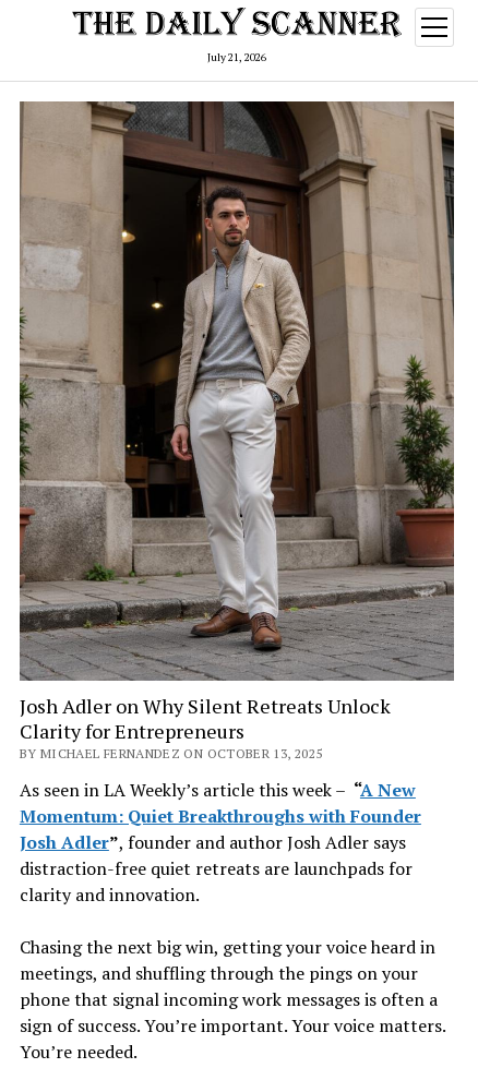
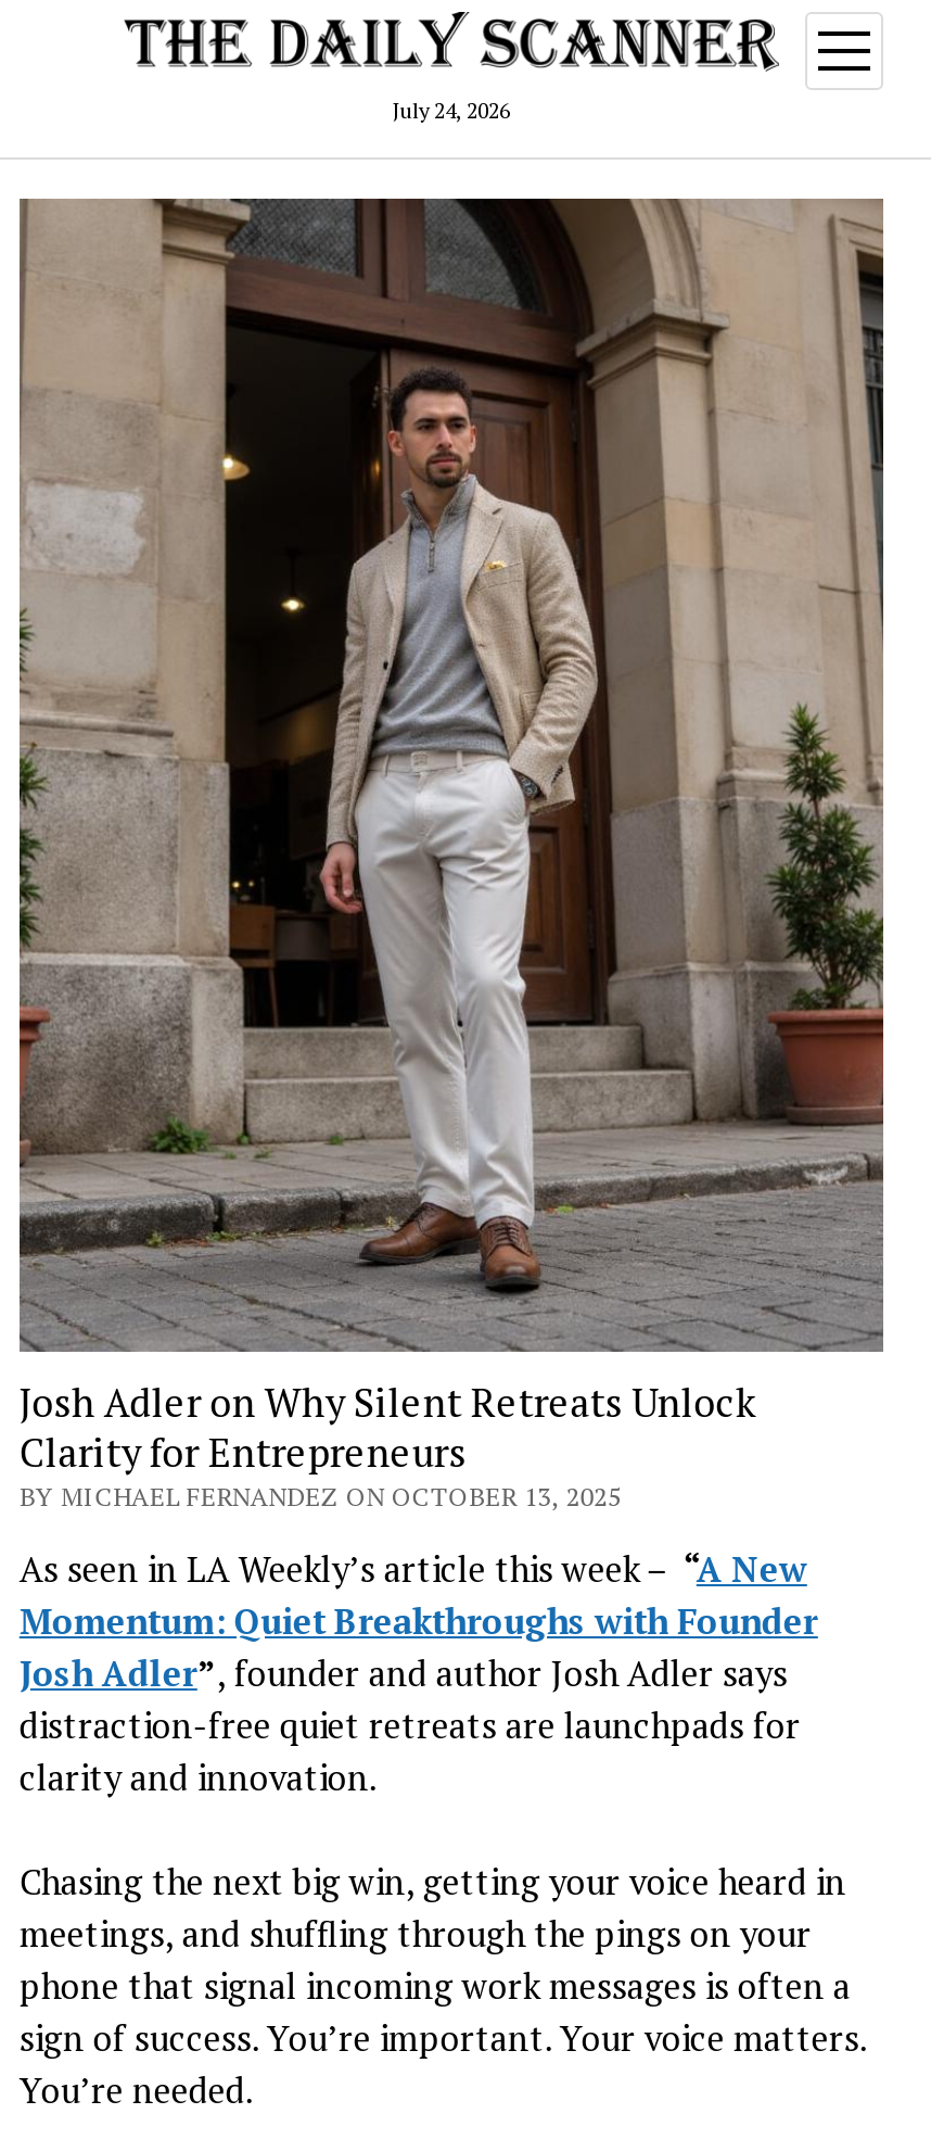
[207,50,266,64] July 21, 2026 -> [393,96,510,124] July 24, 2026

